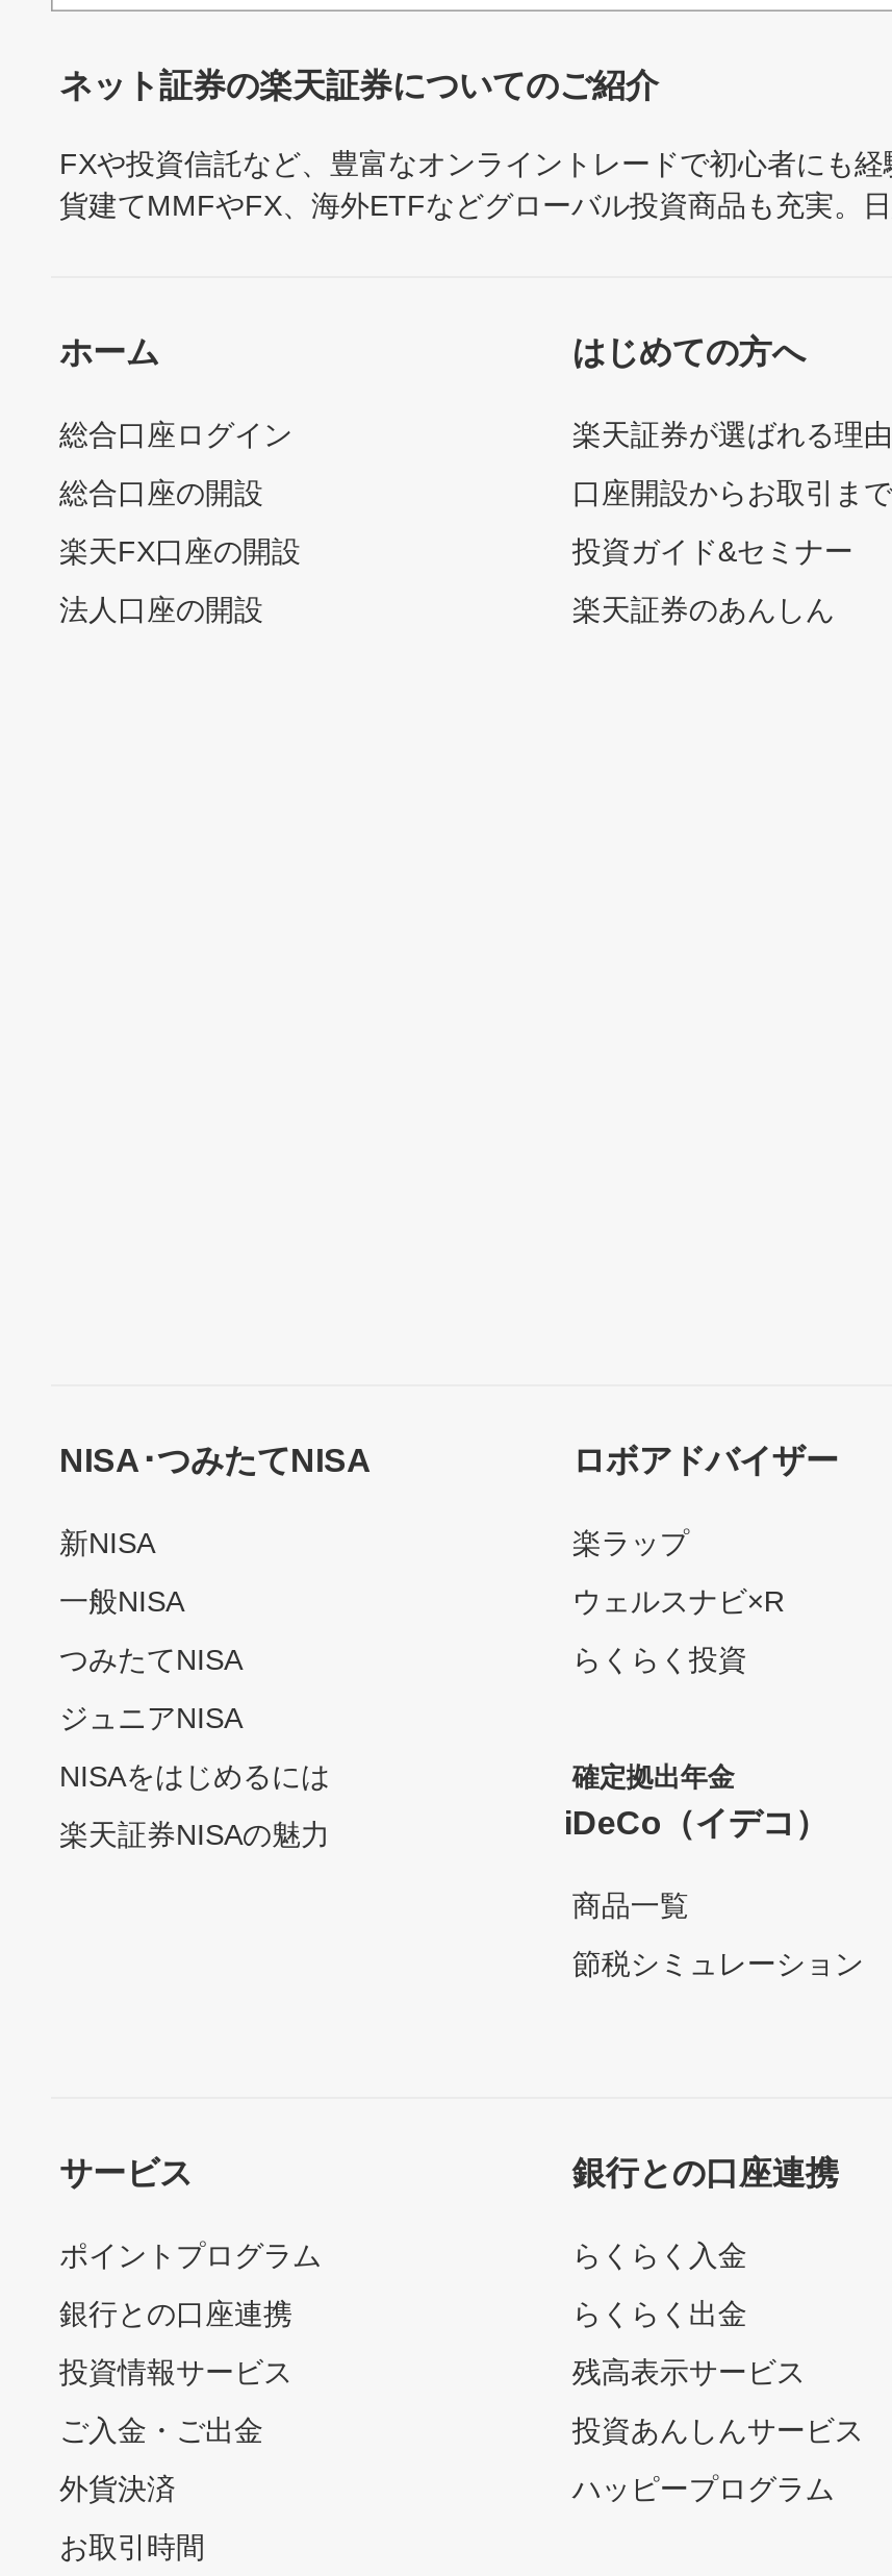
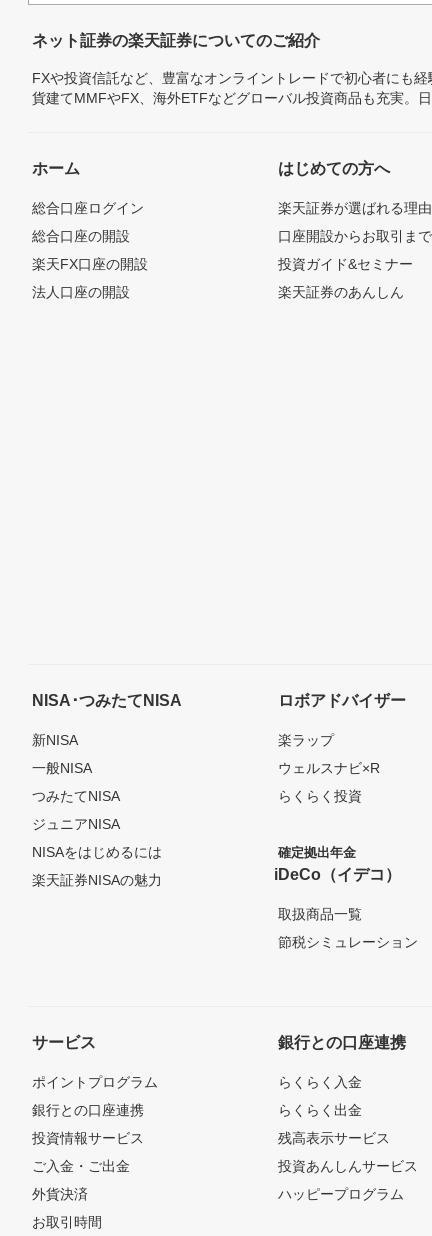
[572,1888,689,1921] 商品一覧 -> [278,906,362,922] 取扱商品一覧

